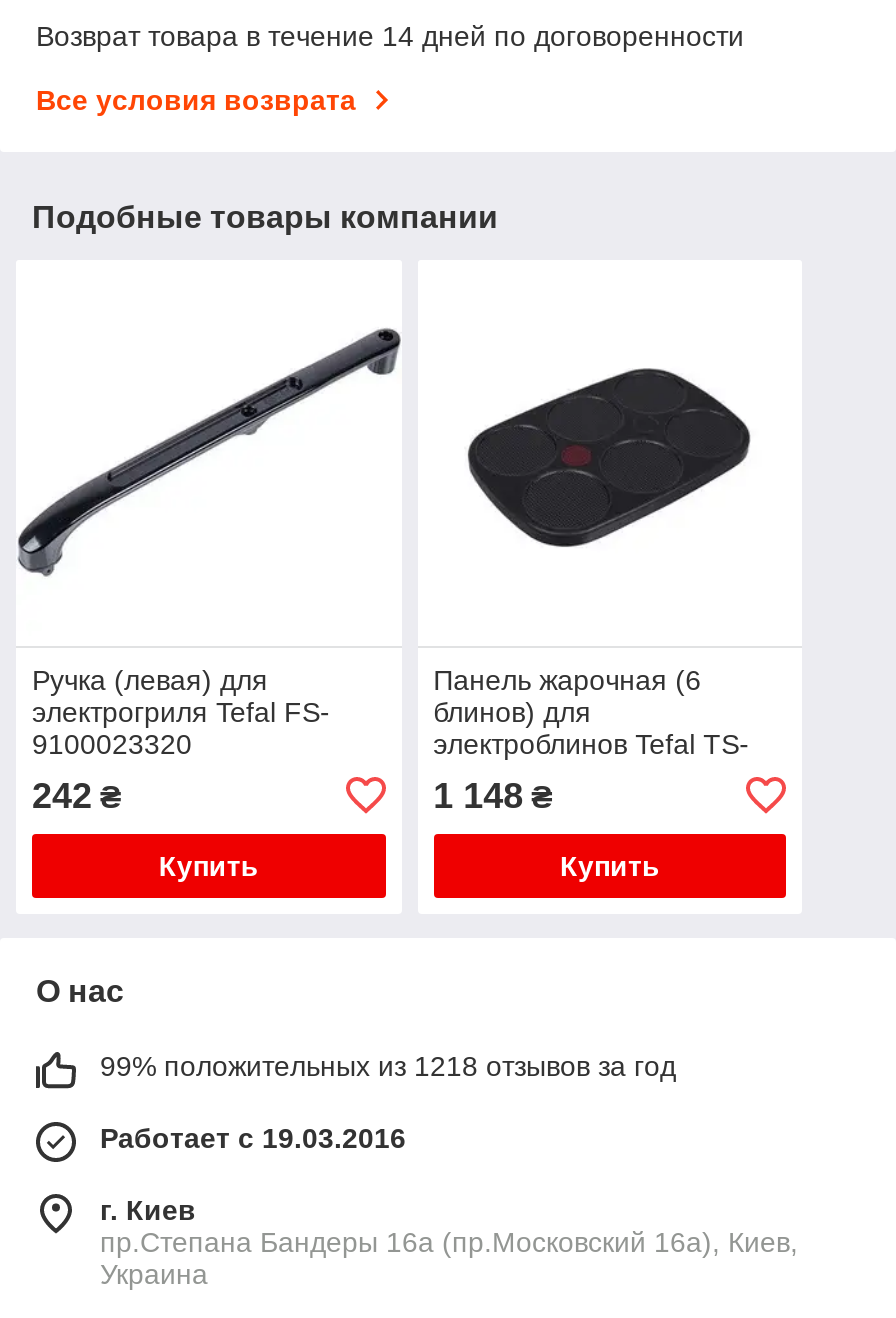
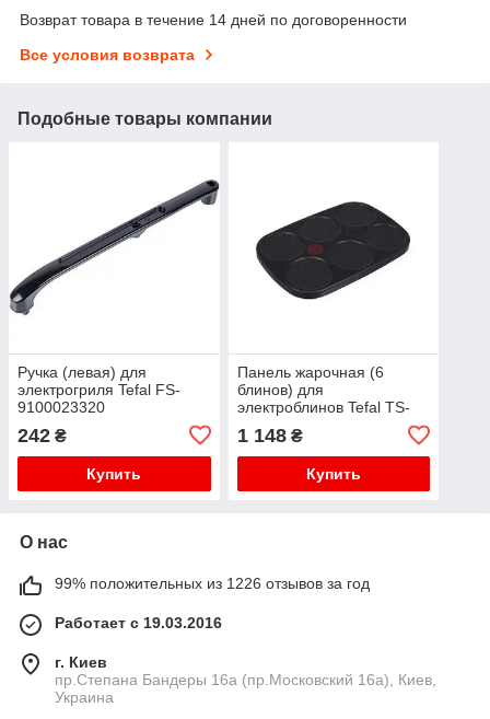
[100,1050,676,1082] 99% положительных из 1218 отзывов за год -> [55,574,370,592] 99% положительных из 1226 отзывов за год

